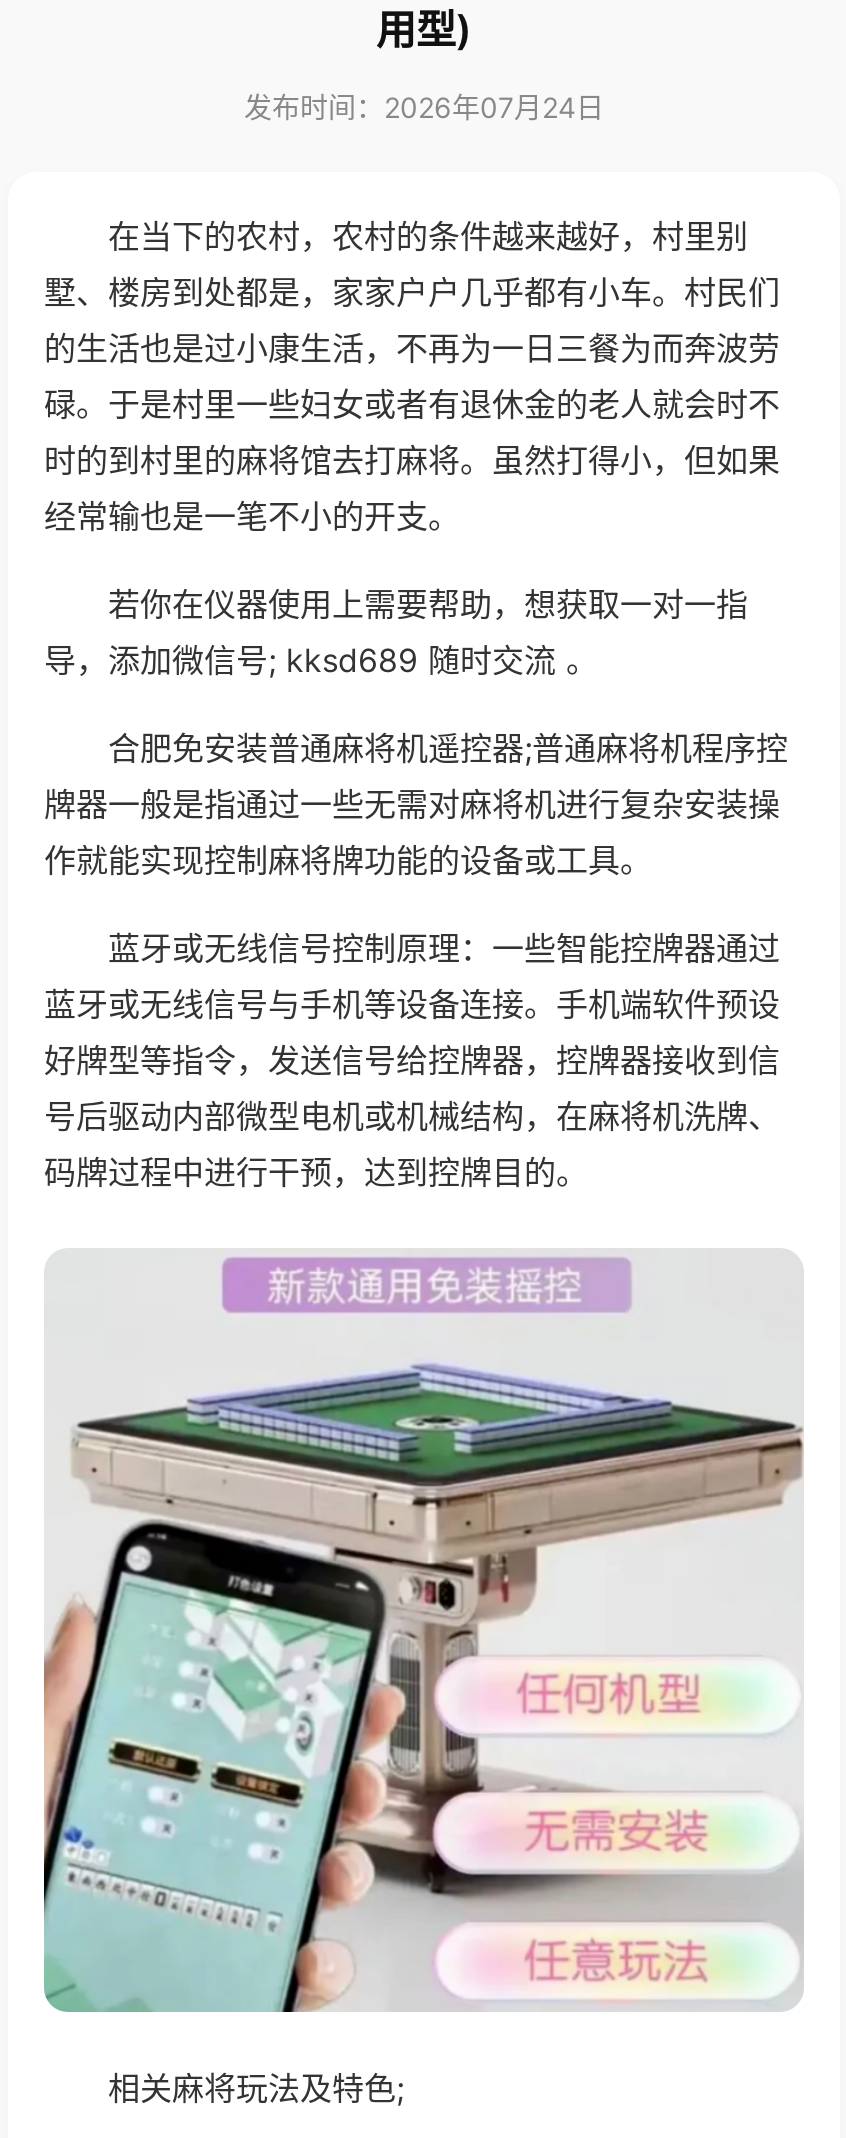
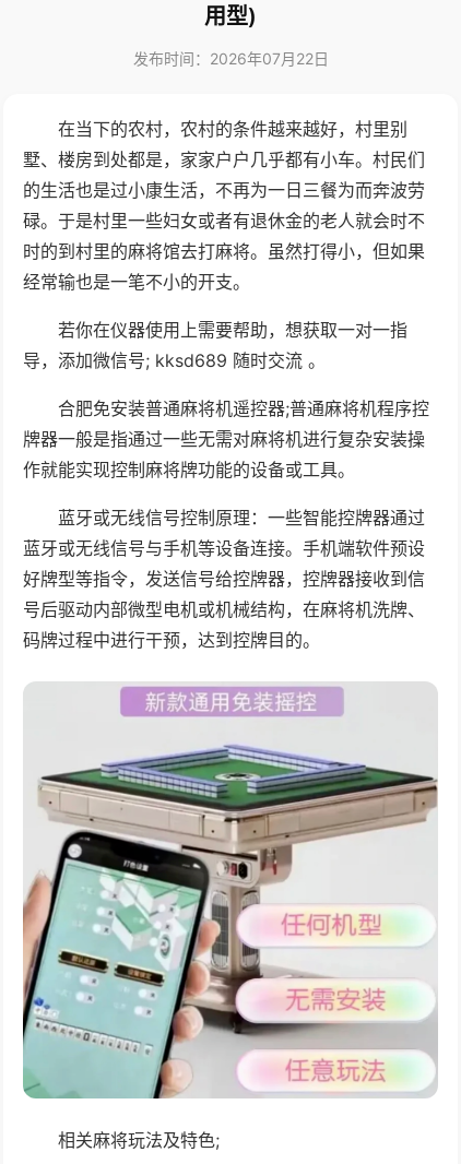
[244,90,604,124] 发布时间：2026年07月24日 -> [133,49,328,68] 发布时间：2026年07月22日

